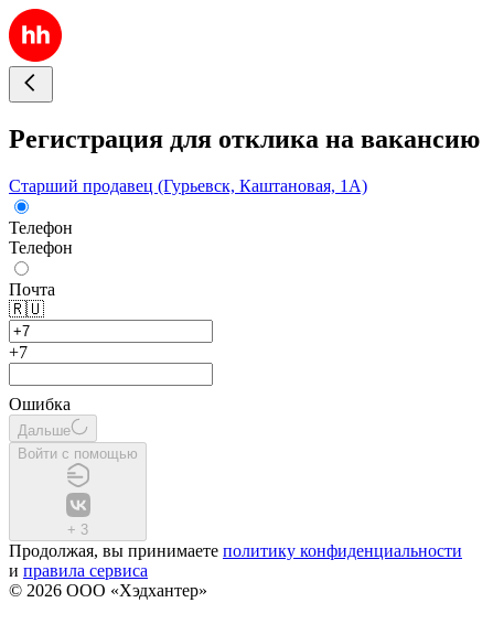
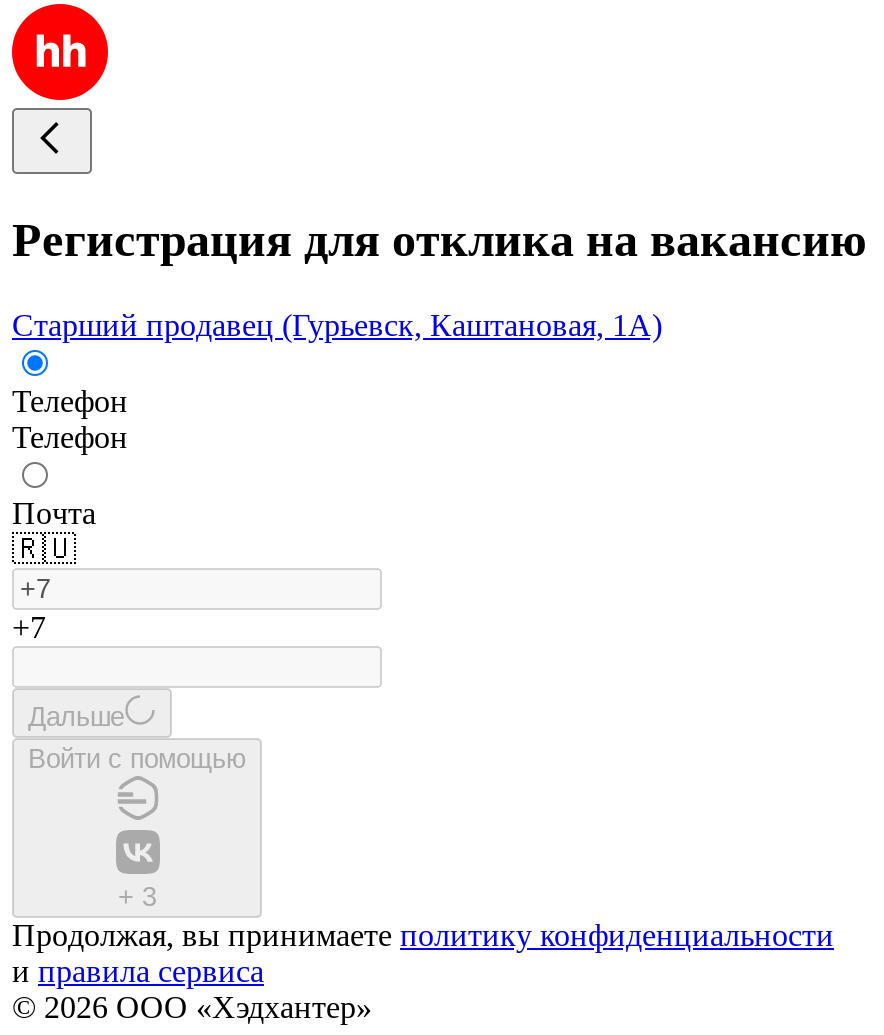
[9,394,71,413] Ошибка -> none

